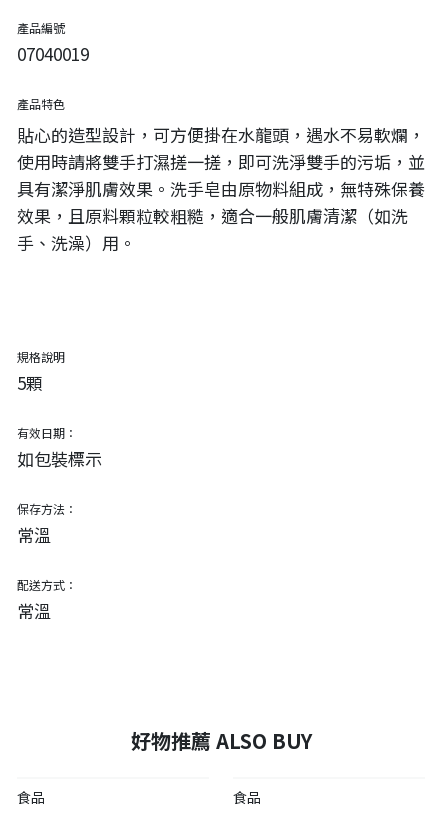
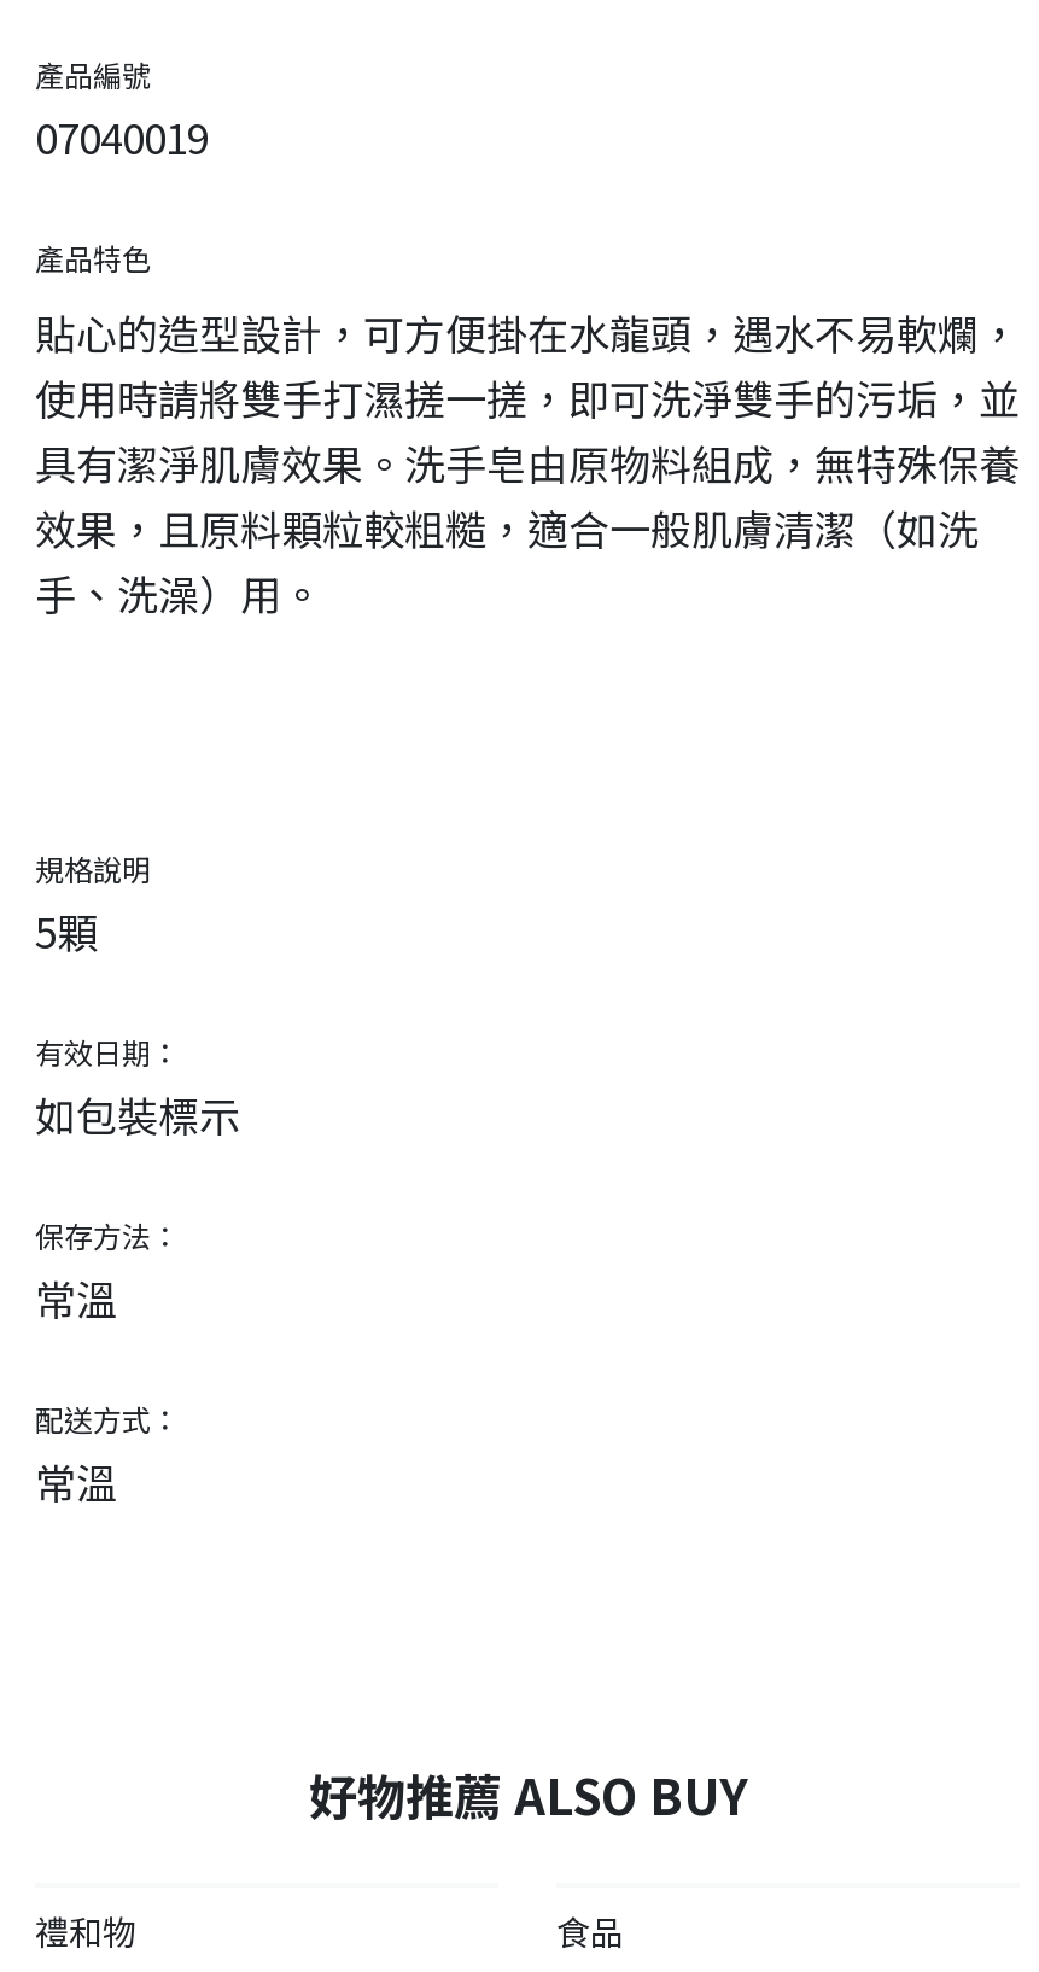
[17,787,45,807] 食品 -> [35,1906,136,1955] 禮和物

